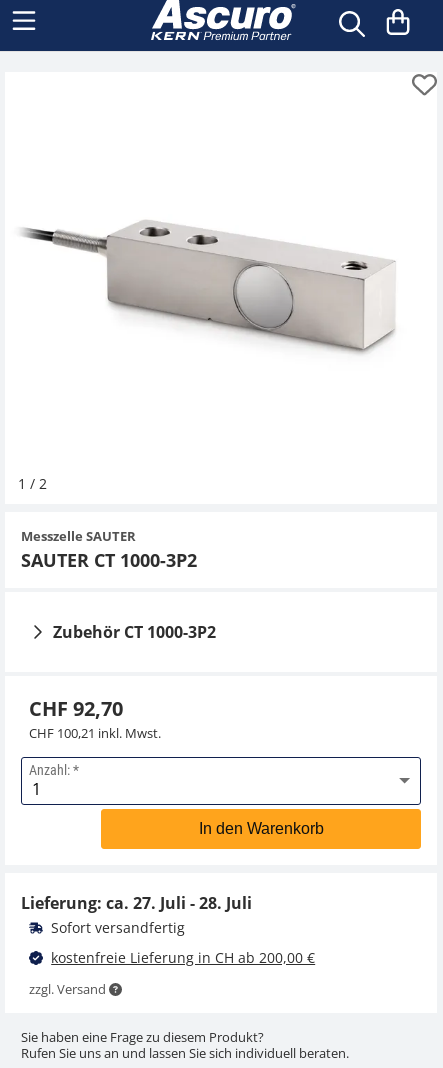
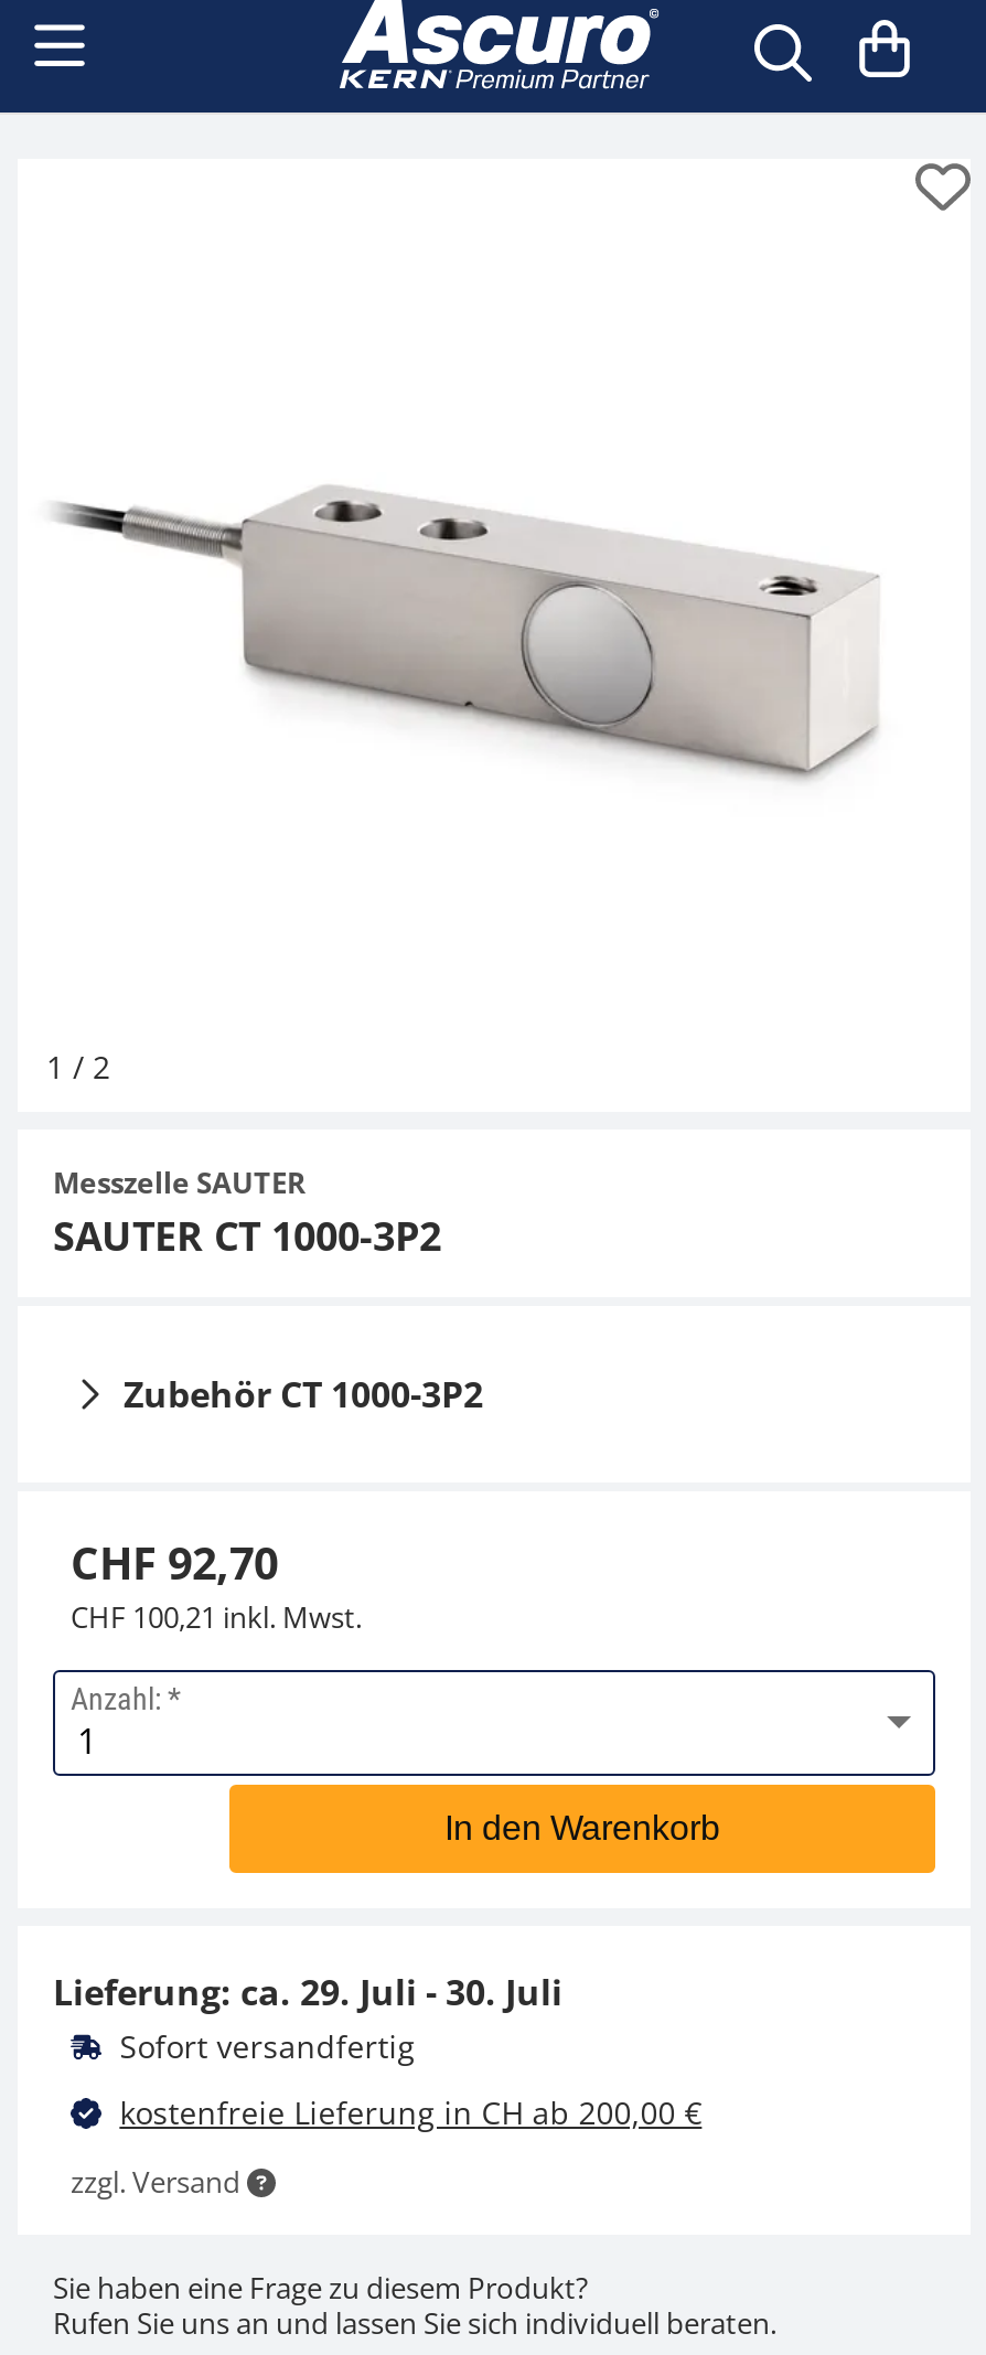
[21,892,252,914] Lieferung: ca. 27. Juli - 28. Juli -> [53,1968,562,2016] Lieferung: ca. 29. Juli - 30. Juli

